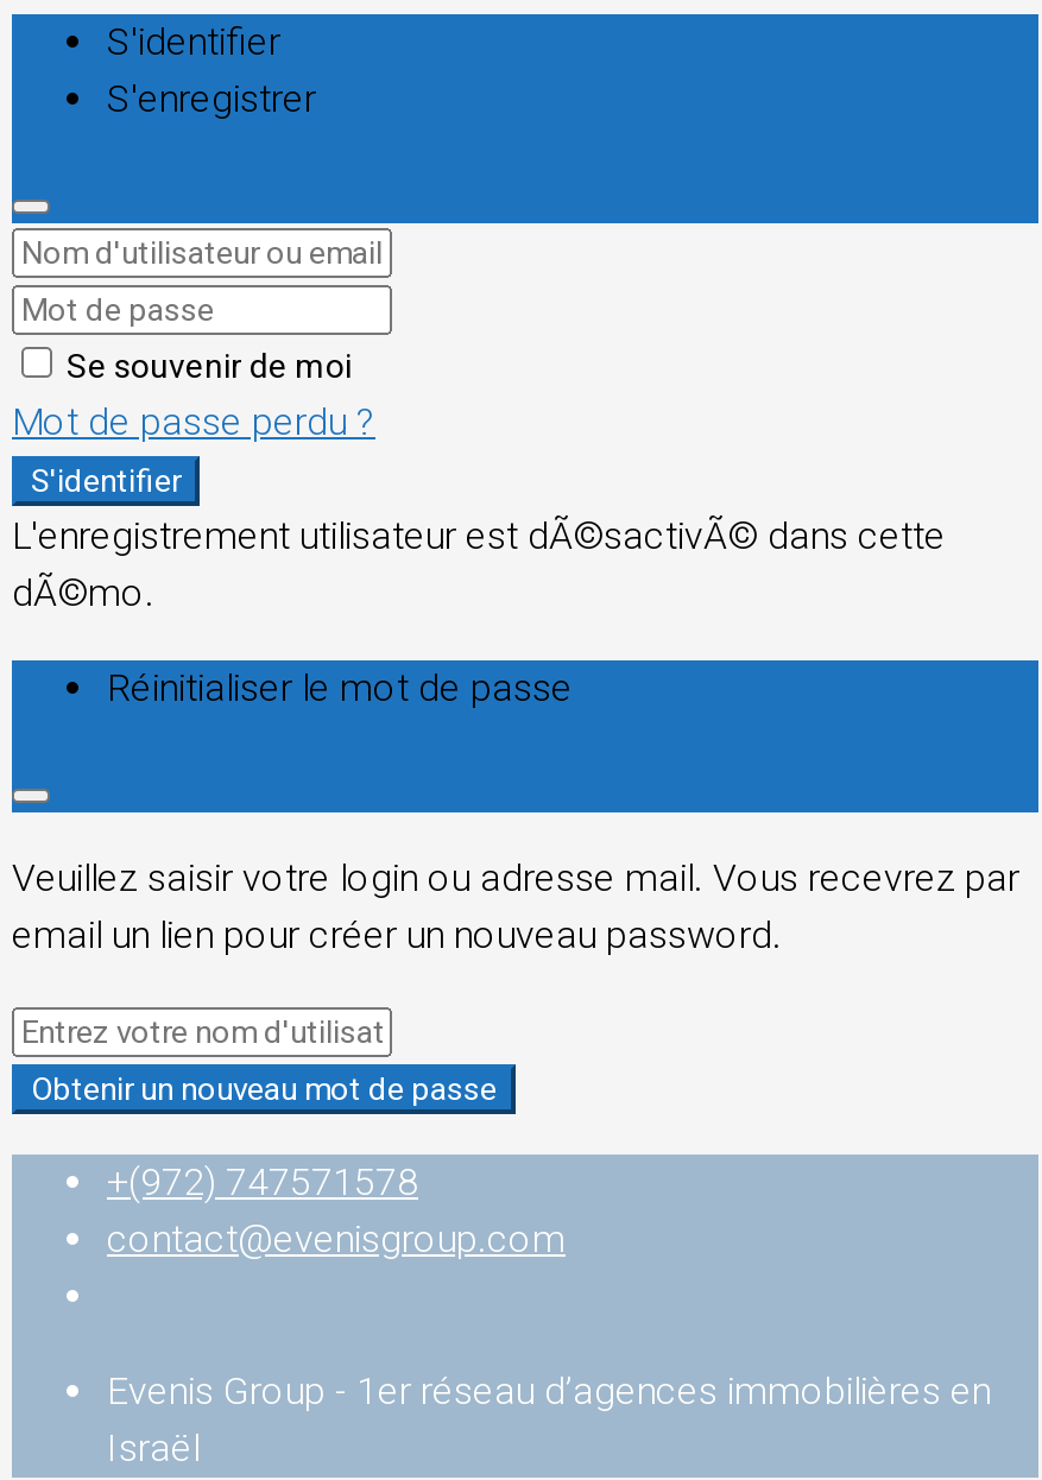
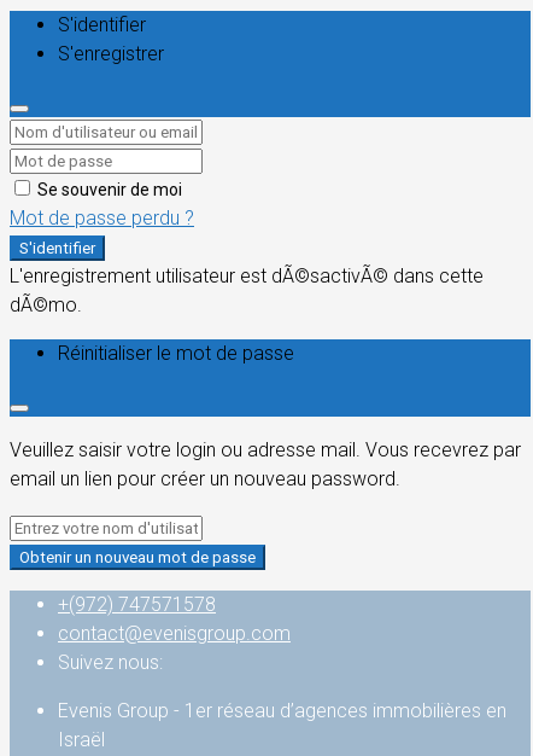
none -> [58,651,163,674] Suivez nous:

